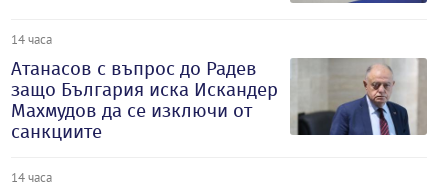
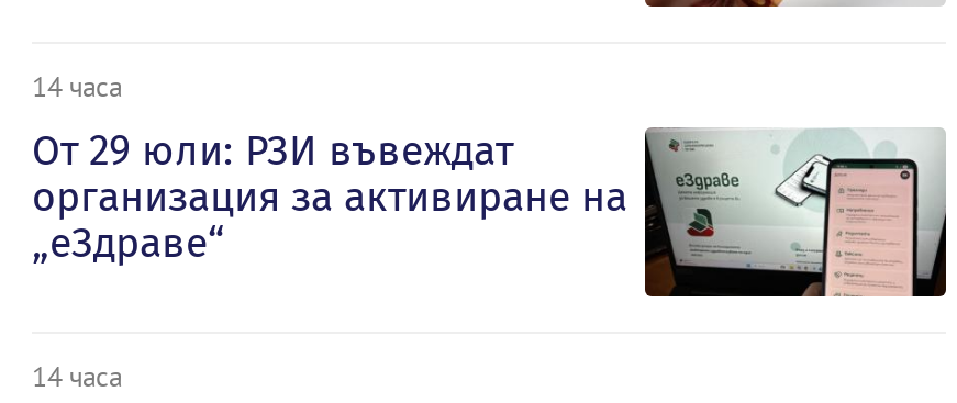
[11,57,426,143] [image] | Атанасов с въпрос до Радев | защо България иска Искандер | Махмудов да се изключи от | санкциите -> [32,125,946,299] [image] | От 29 юли: РЗИ въвеждат | организация за активиране на | „еЗдраве“

